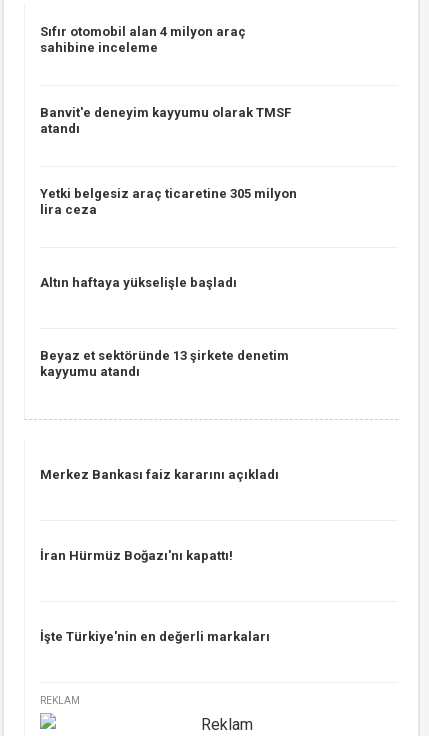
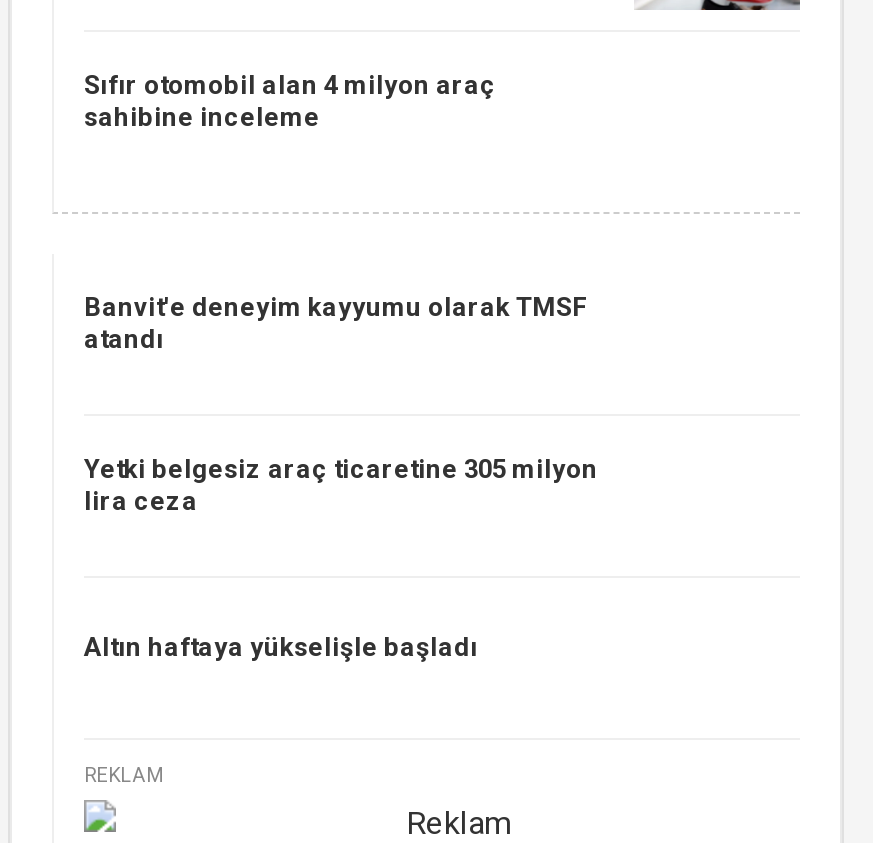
moved [40,105,297,290] -> [84,292,598,662]: Banvit'e deneyim kayyumu olarak TMSF | atandı | Yetki belgesiz araç ticaretine 305 milyon | lira ceza | Altın haftaya yükselişle başladı
[40,348,289,379] Beyaz et sektöründe 13 şirkete denetim | kayyumu atandı -> none
[40,467,279,482] Merkez Bankası faiz kararını açıkladı -> none
[40,548,233,563] İran Hürmüz Boğazı'nı kapattı! -> none
[40,629,270,644] İşte Türkiye'nin en değerli markaları -> none

